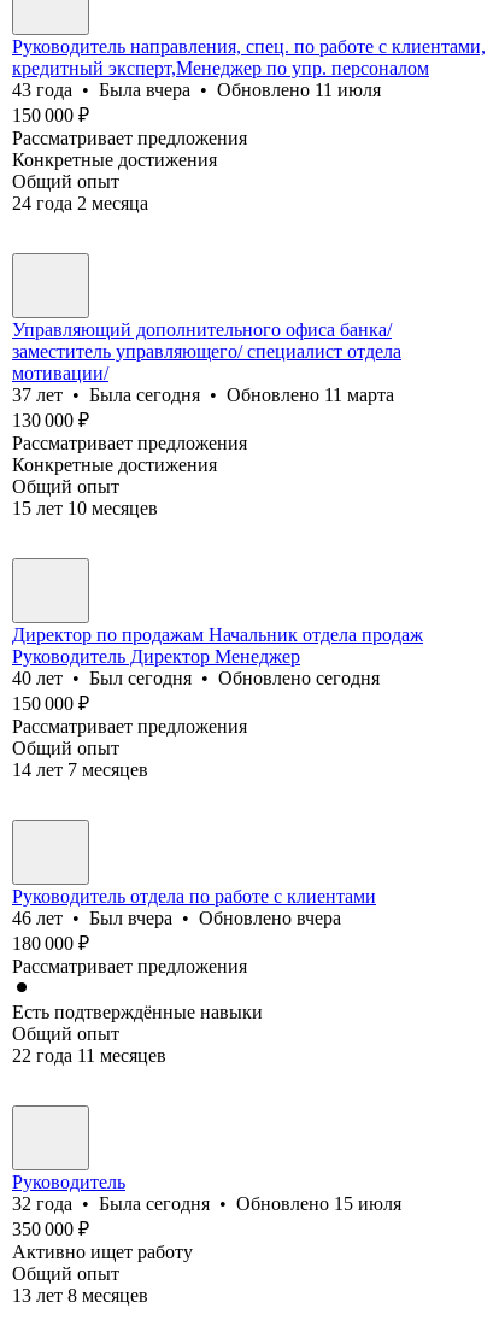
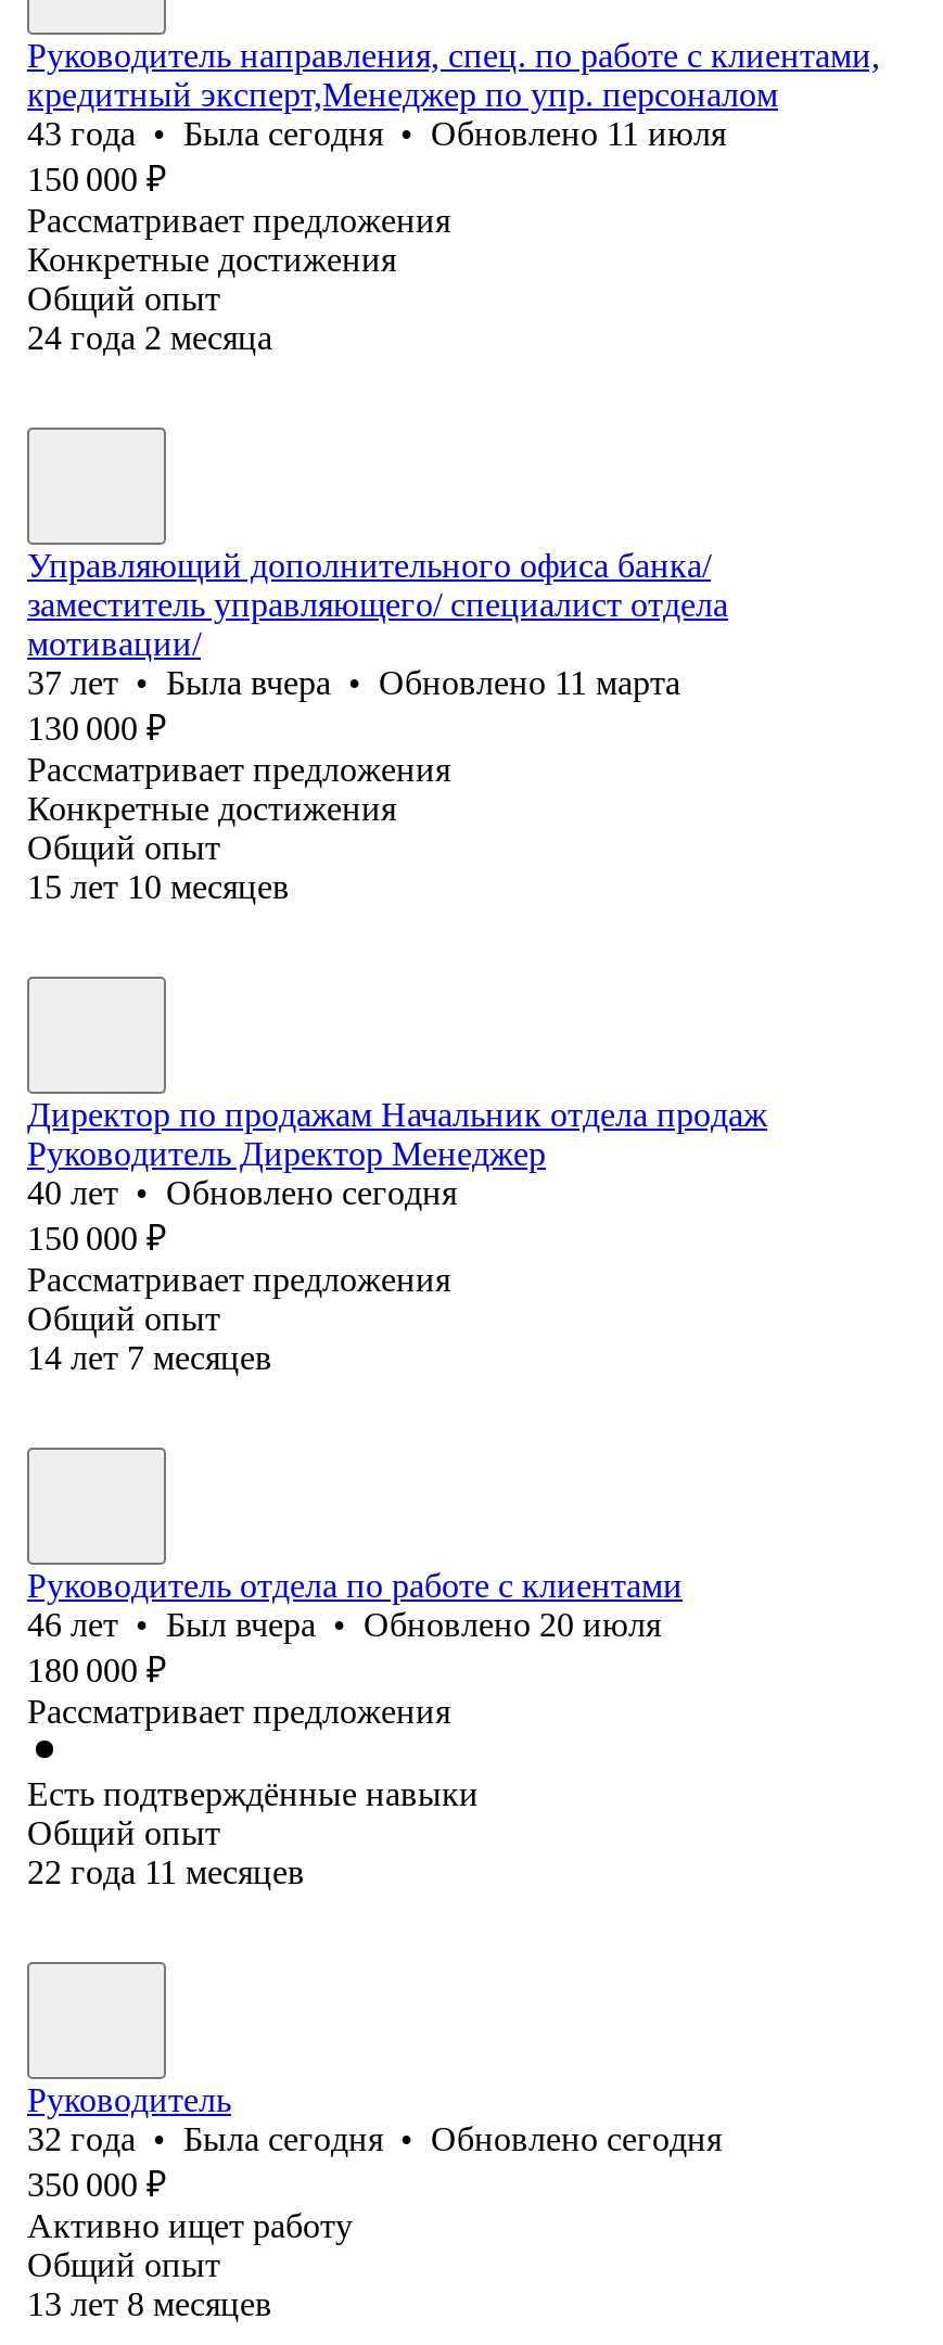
[12,79,381,100] 43 года • Была вчера • Обновлено 11 июля -> [27,115,726,152] 43 года • Была сегодня • Обновлено 11 июля
[12,384,394,405] 37 лет • Была сегодня • Обновлено 11 марта -> [27,664,680,701] 37 лет • Была вчера • Обновлено 11 марта
[12,668,380,688] 40 лет • Был сегодня • Обновлено сегодня -> [27,1174,457,1211] 40 лет • Обновлено сегодня
[12,908,341,928] 46 лет • Был вчера • Обновлено вчера -> [27,1606,661,1643] 46 лет • Был вчера • Обновлено 20 июля
[12,1193,401,1214] 32 года • Была сегодня • Обновлено 15 июля -> [27,2120,722,2157] 32 года • Была сегодня • Обновлено сегодня

